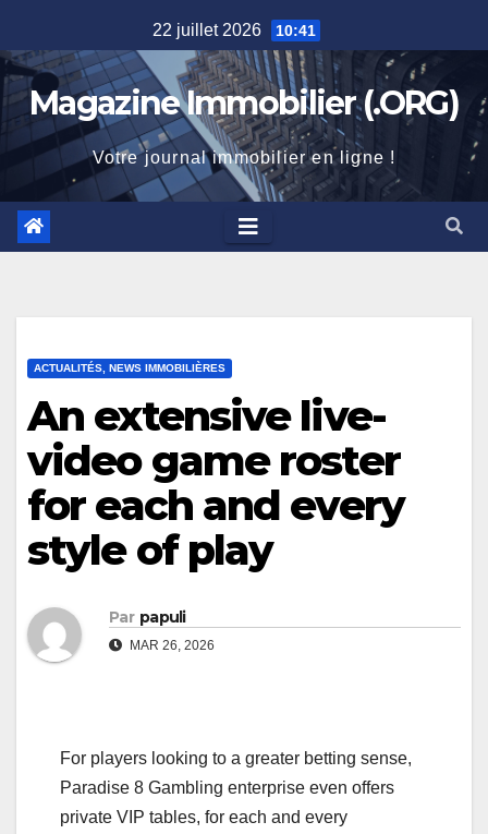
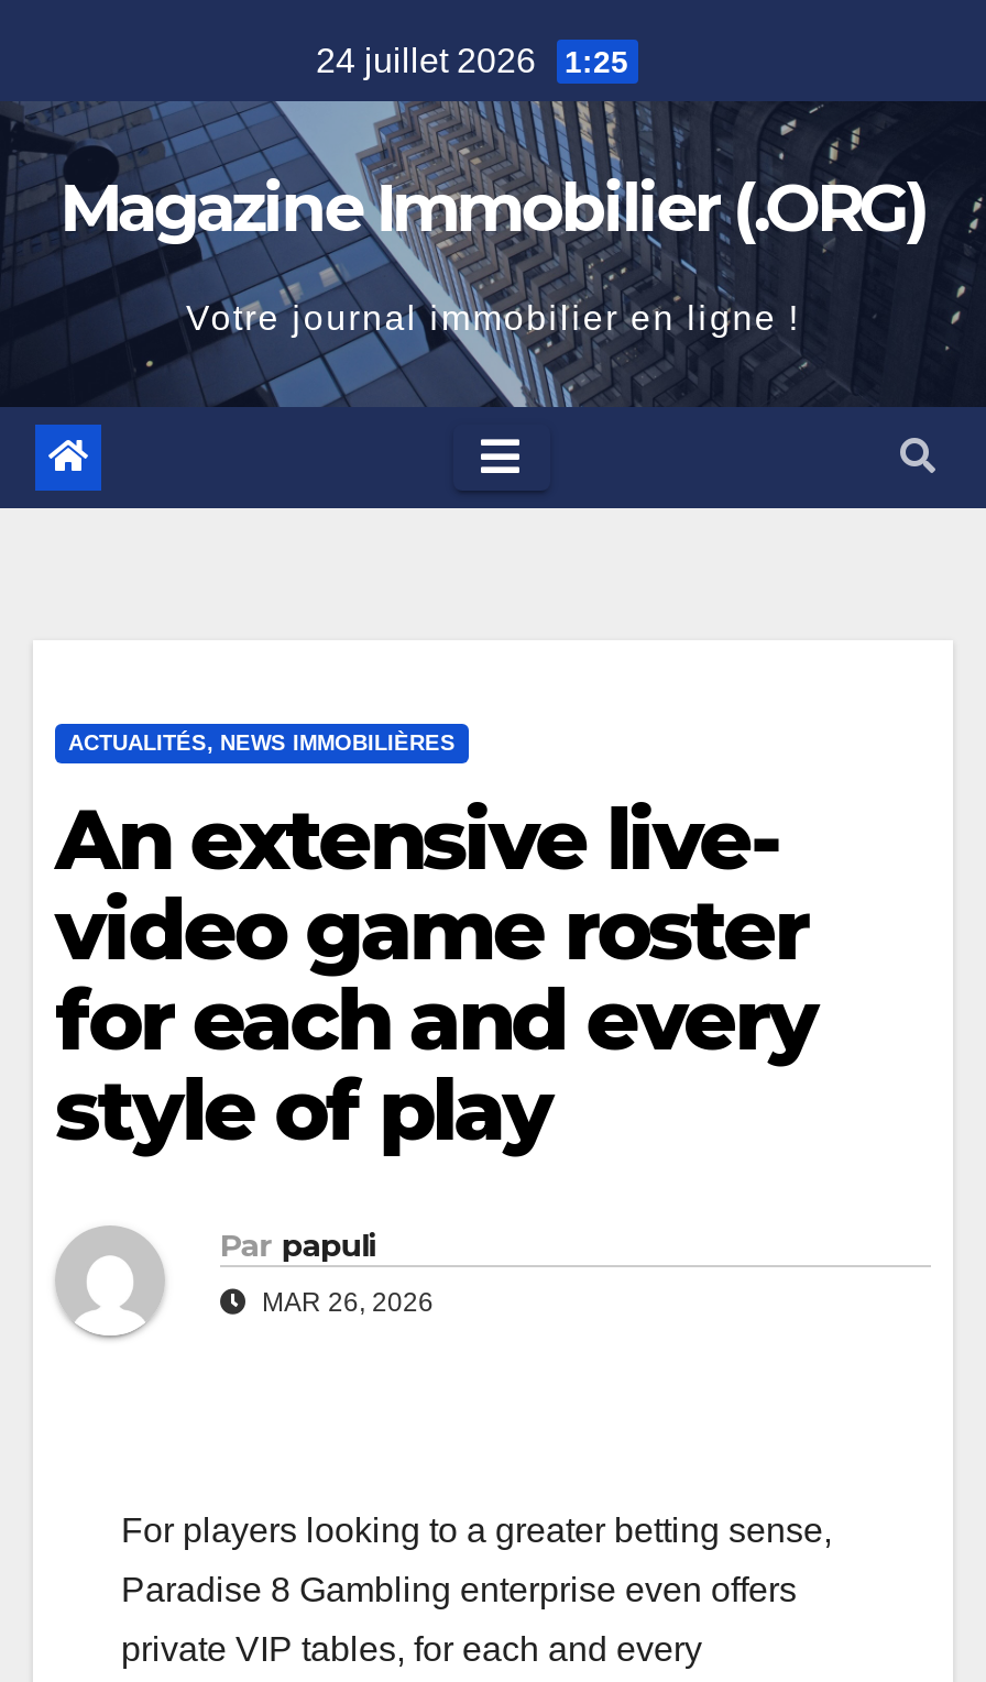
[152,21,315,39] 22 juillet 2026 10:41 -> [316,42,628,79] 24 juillet 2026 1:25

